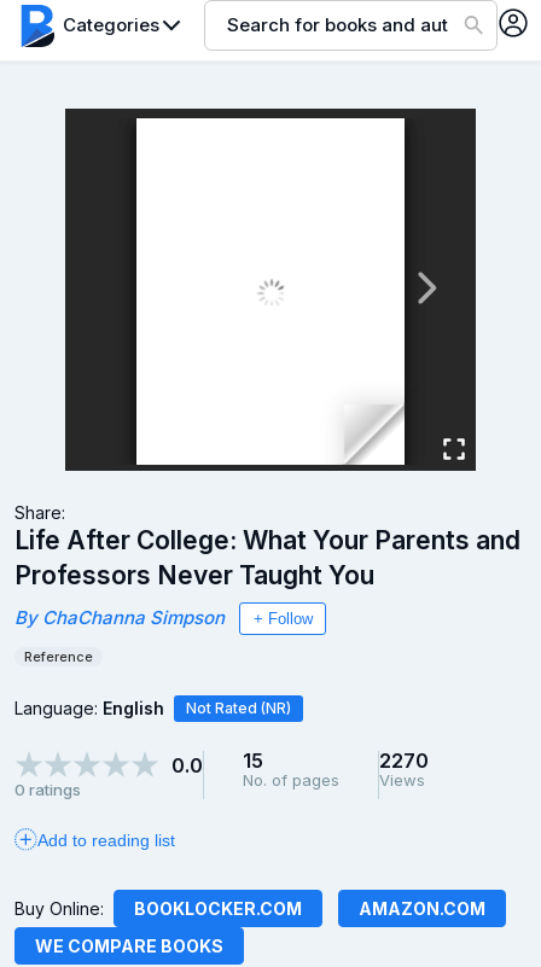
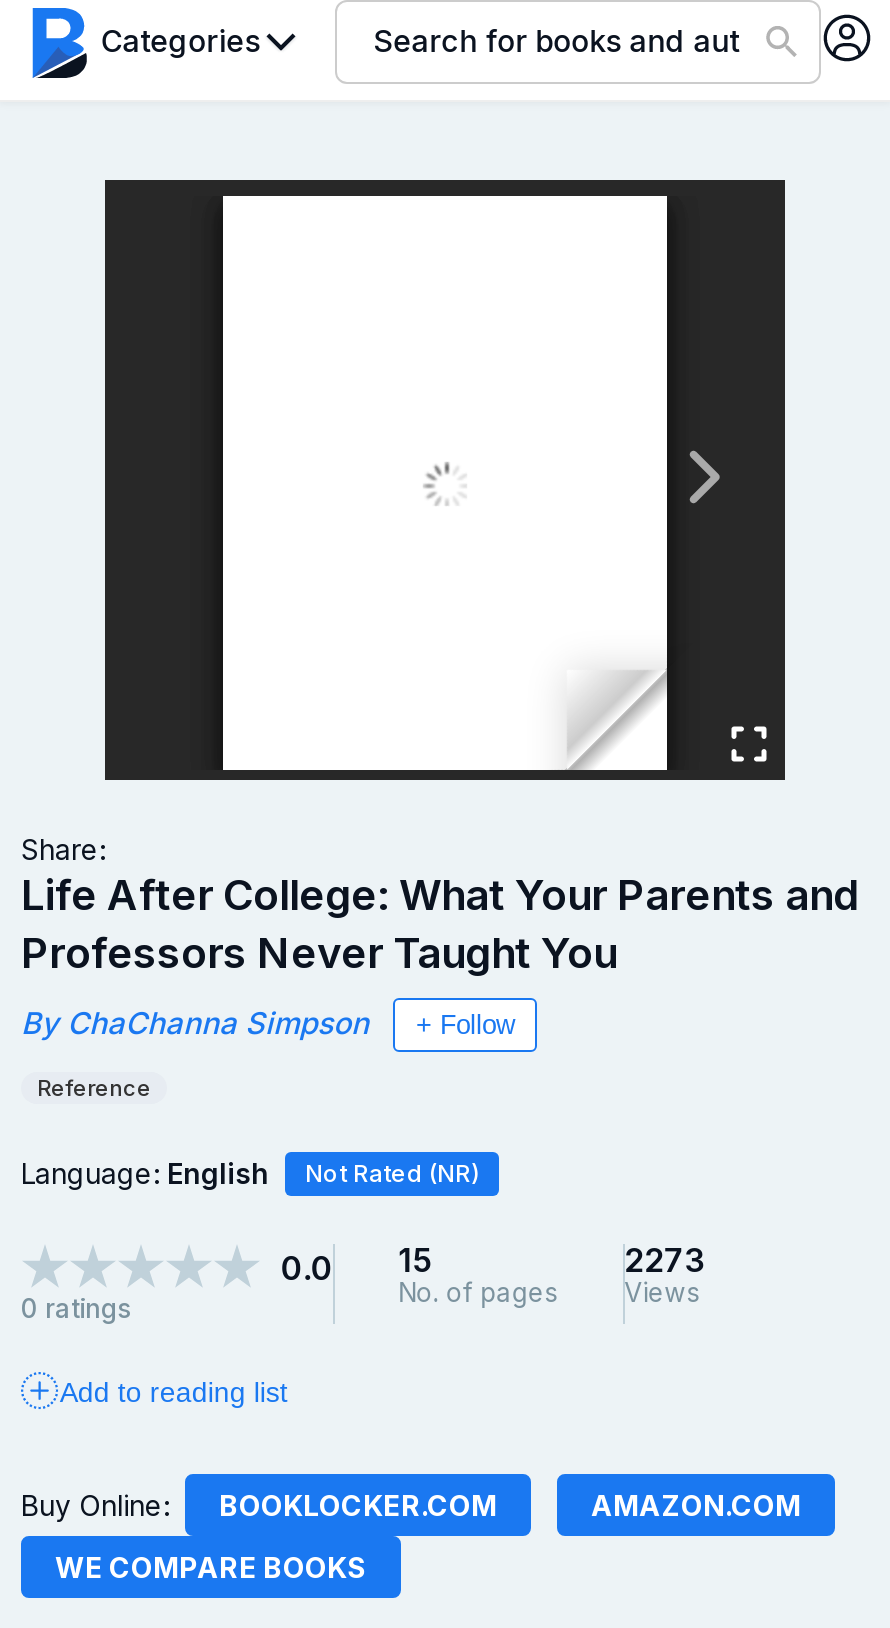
[379,748,428,773] 2270 -> [624,1240,704,1280] 2273

